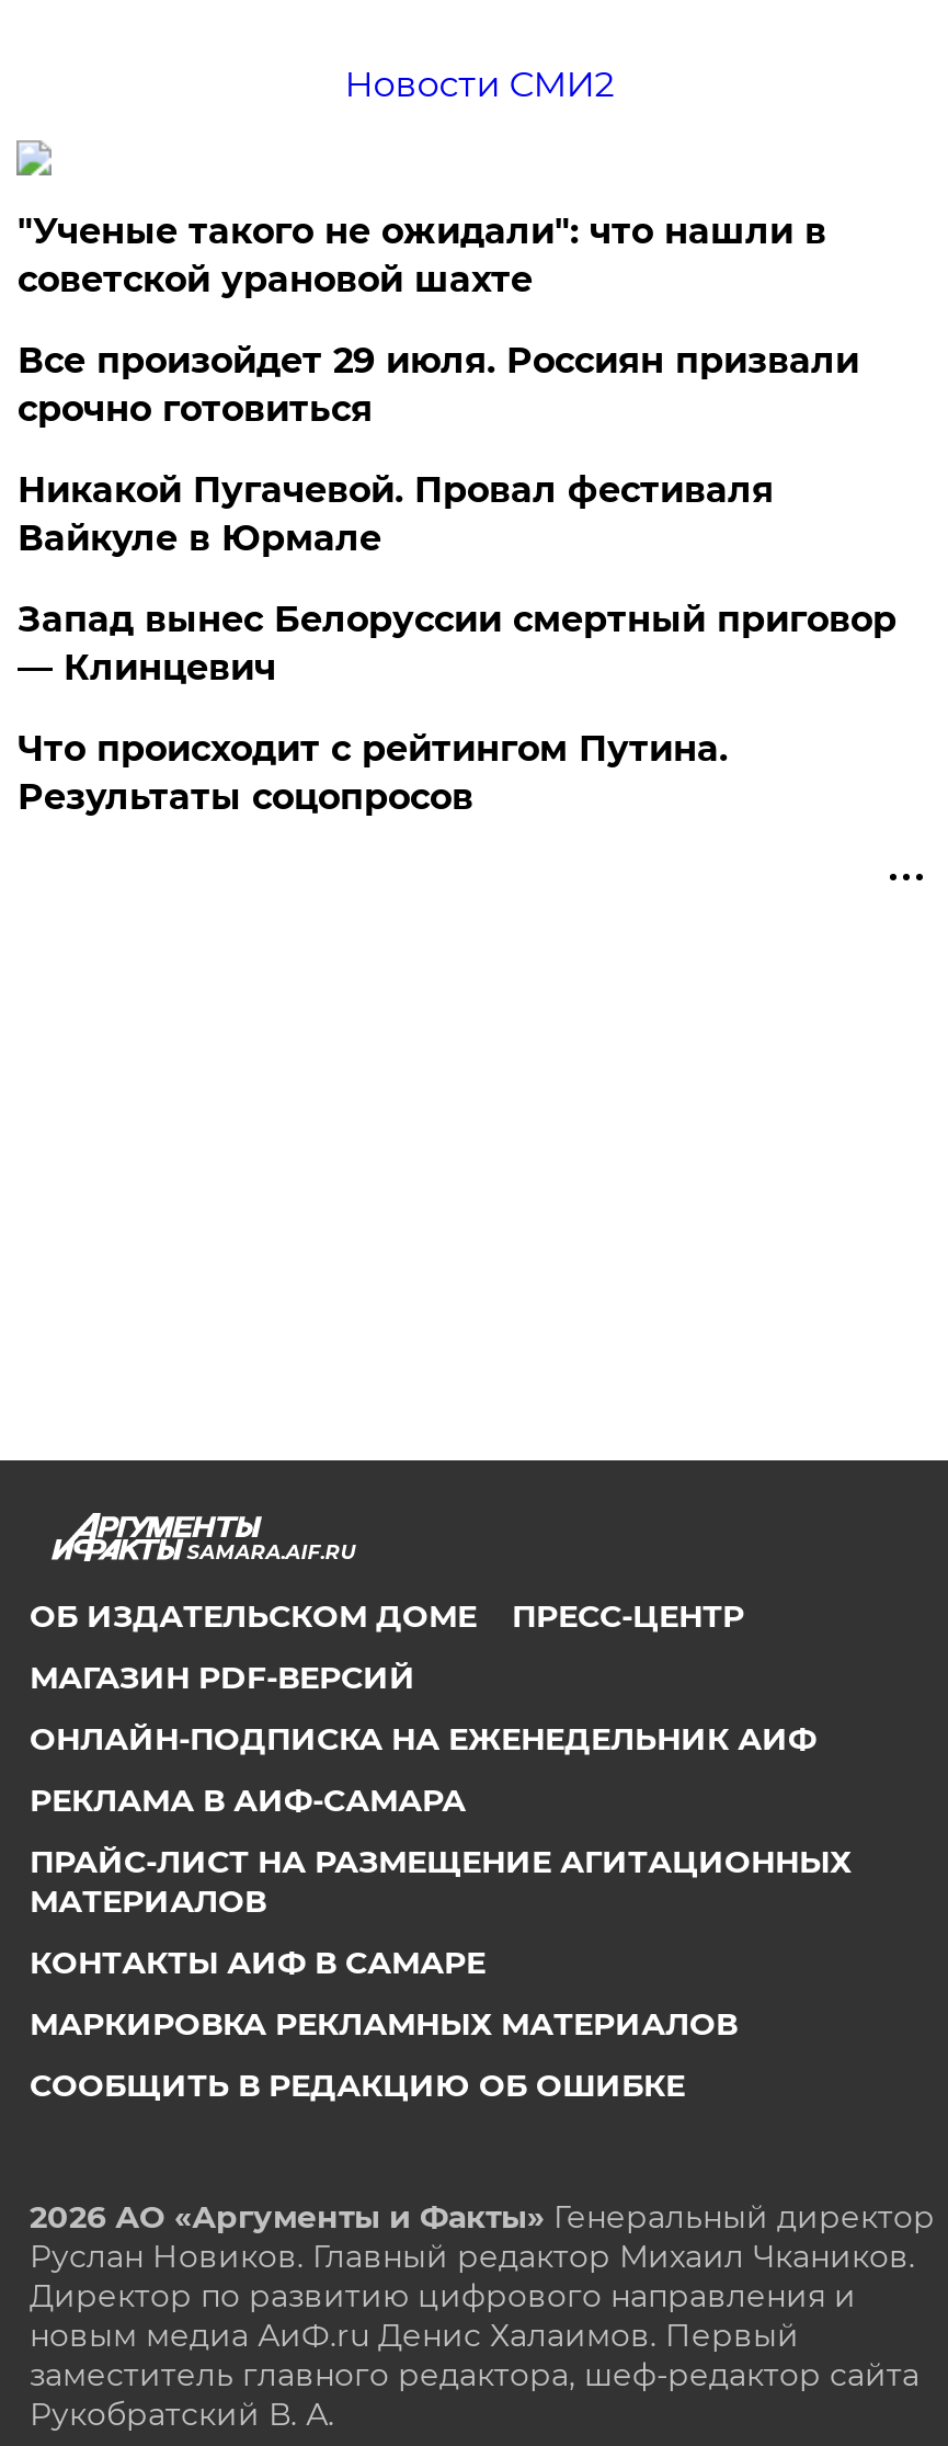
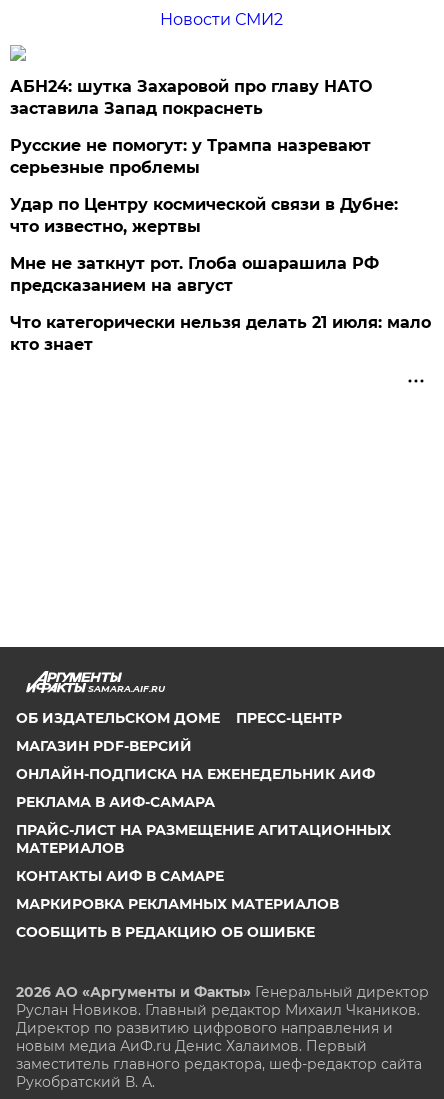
[17,210,826,300] "Ученые такого не ожидали": что нашли в | советской урановой шахте -> [10,77,372,118] АБН24: шутка Захаровой про главу НАТО | заставила Запад покраснеть
[17,340,859,430] Все произойдет 29 июля. Россиян призвали | срочно готовиться -> [10,136,371,177] Русские не помогут: у Трампа назревают | серьезные проблемы
[17,469,774,559] Никакой Пугачевой. Провал фестиваля | Вайкуле в Юрмале -> [10,195,398,236] Удар по Центру космической связи в Дубне: | что известно, жертвы
[17,598,896,688] Запад вынес Белоруссии смертный приговор | — Клинцевич -> [10,254,379,295] Мне не заткнут рот. Глоба ошарашила РФ | предсказанием на август
[17,728,727,818] Что происходит с рейтингом Путина. | Результаты соцопросов -> [10,313,431,354] Что категорически нельзя делать 21 июля: мало | кто знает

